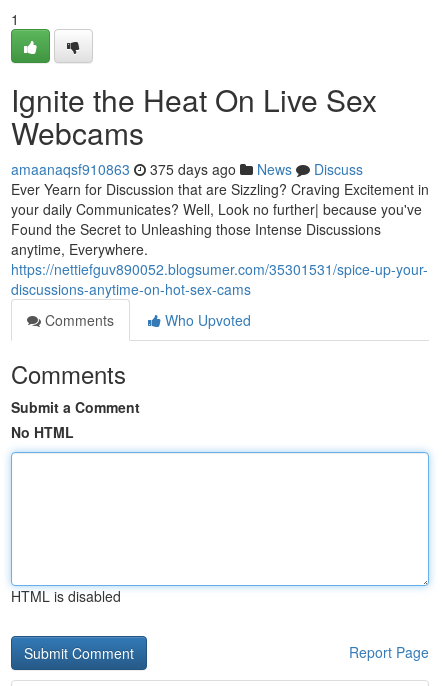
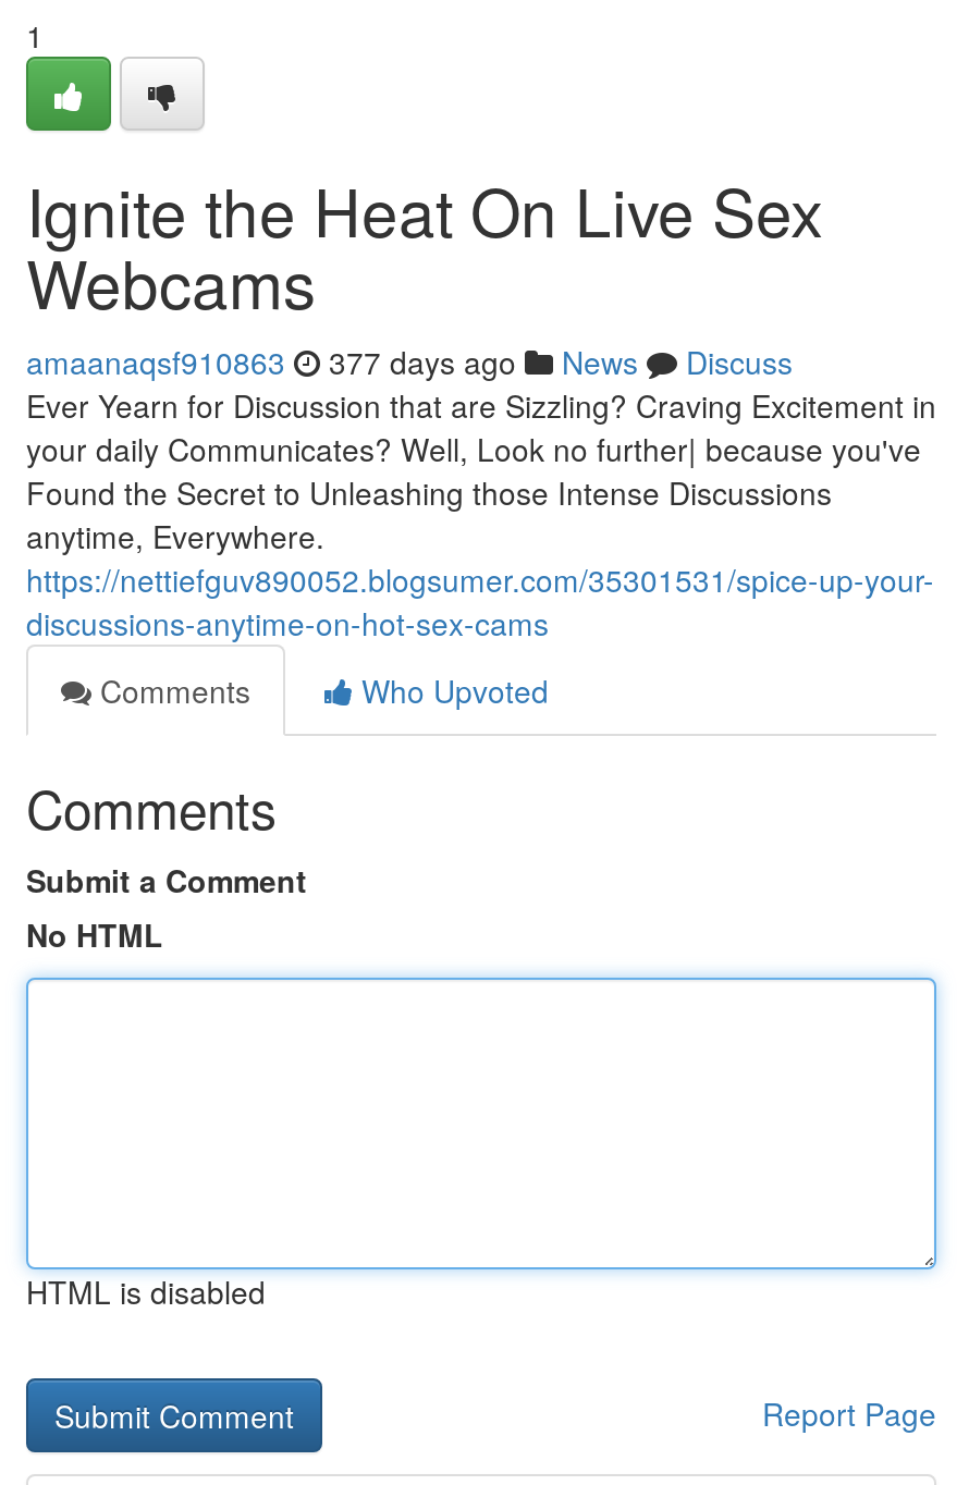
[11,159,363,179] amaanaqsf910863 375 days ago News Discuss -> [26,340,793,383] amaanaqsf910863 377 days ago News Discuss

